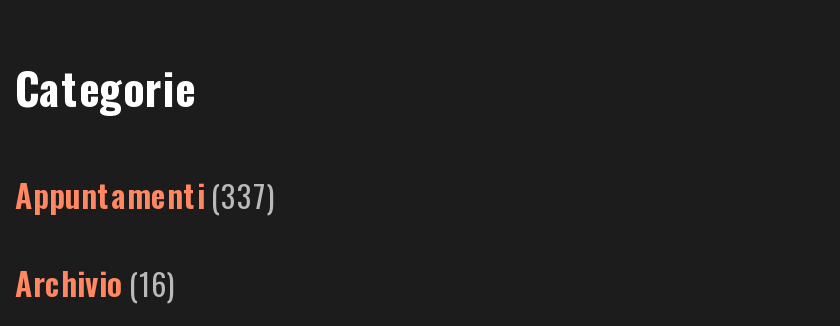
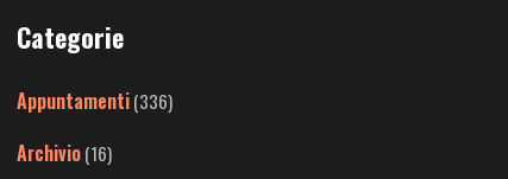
[15,172,275,220] Appuntamenti (337) -> [17,87,173,116] Appuntamenti (336)

